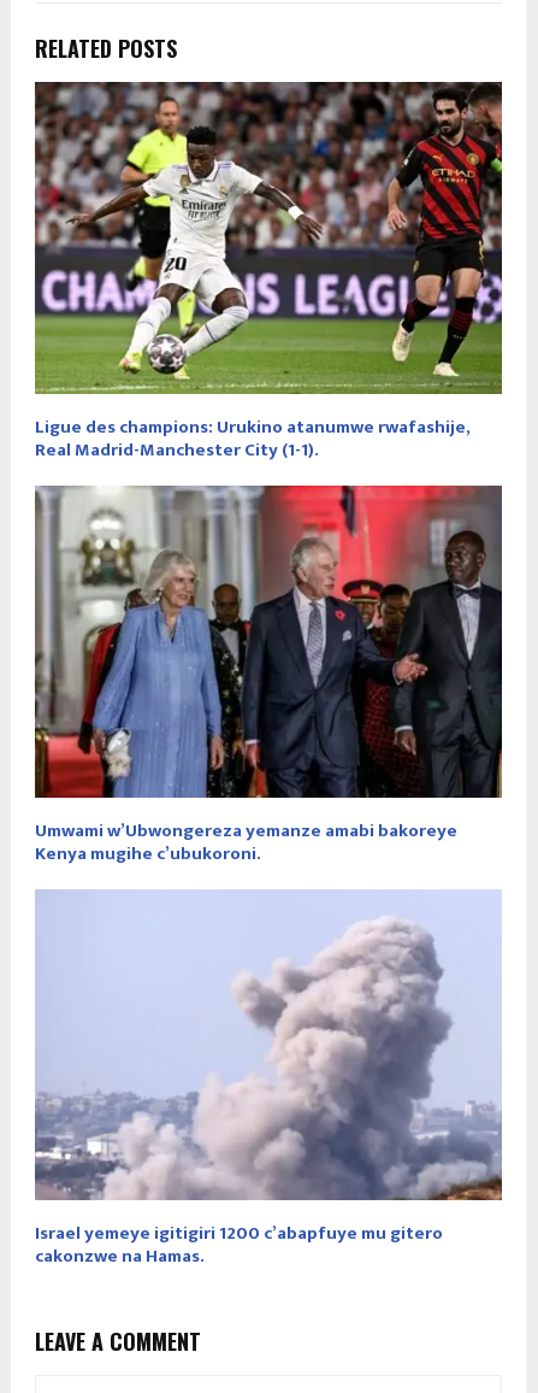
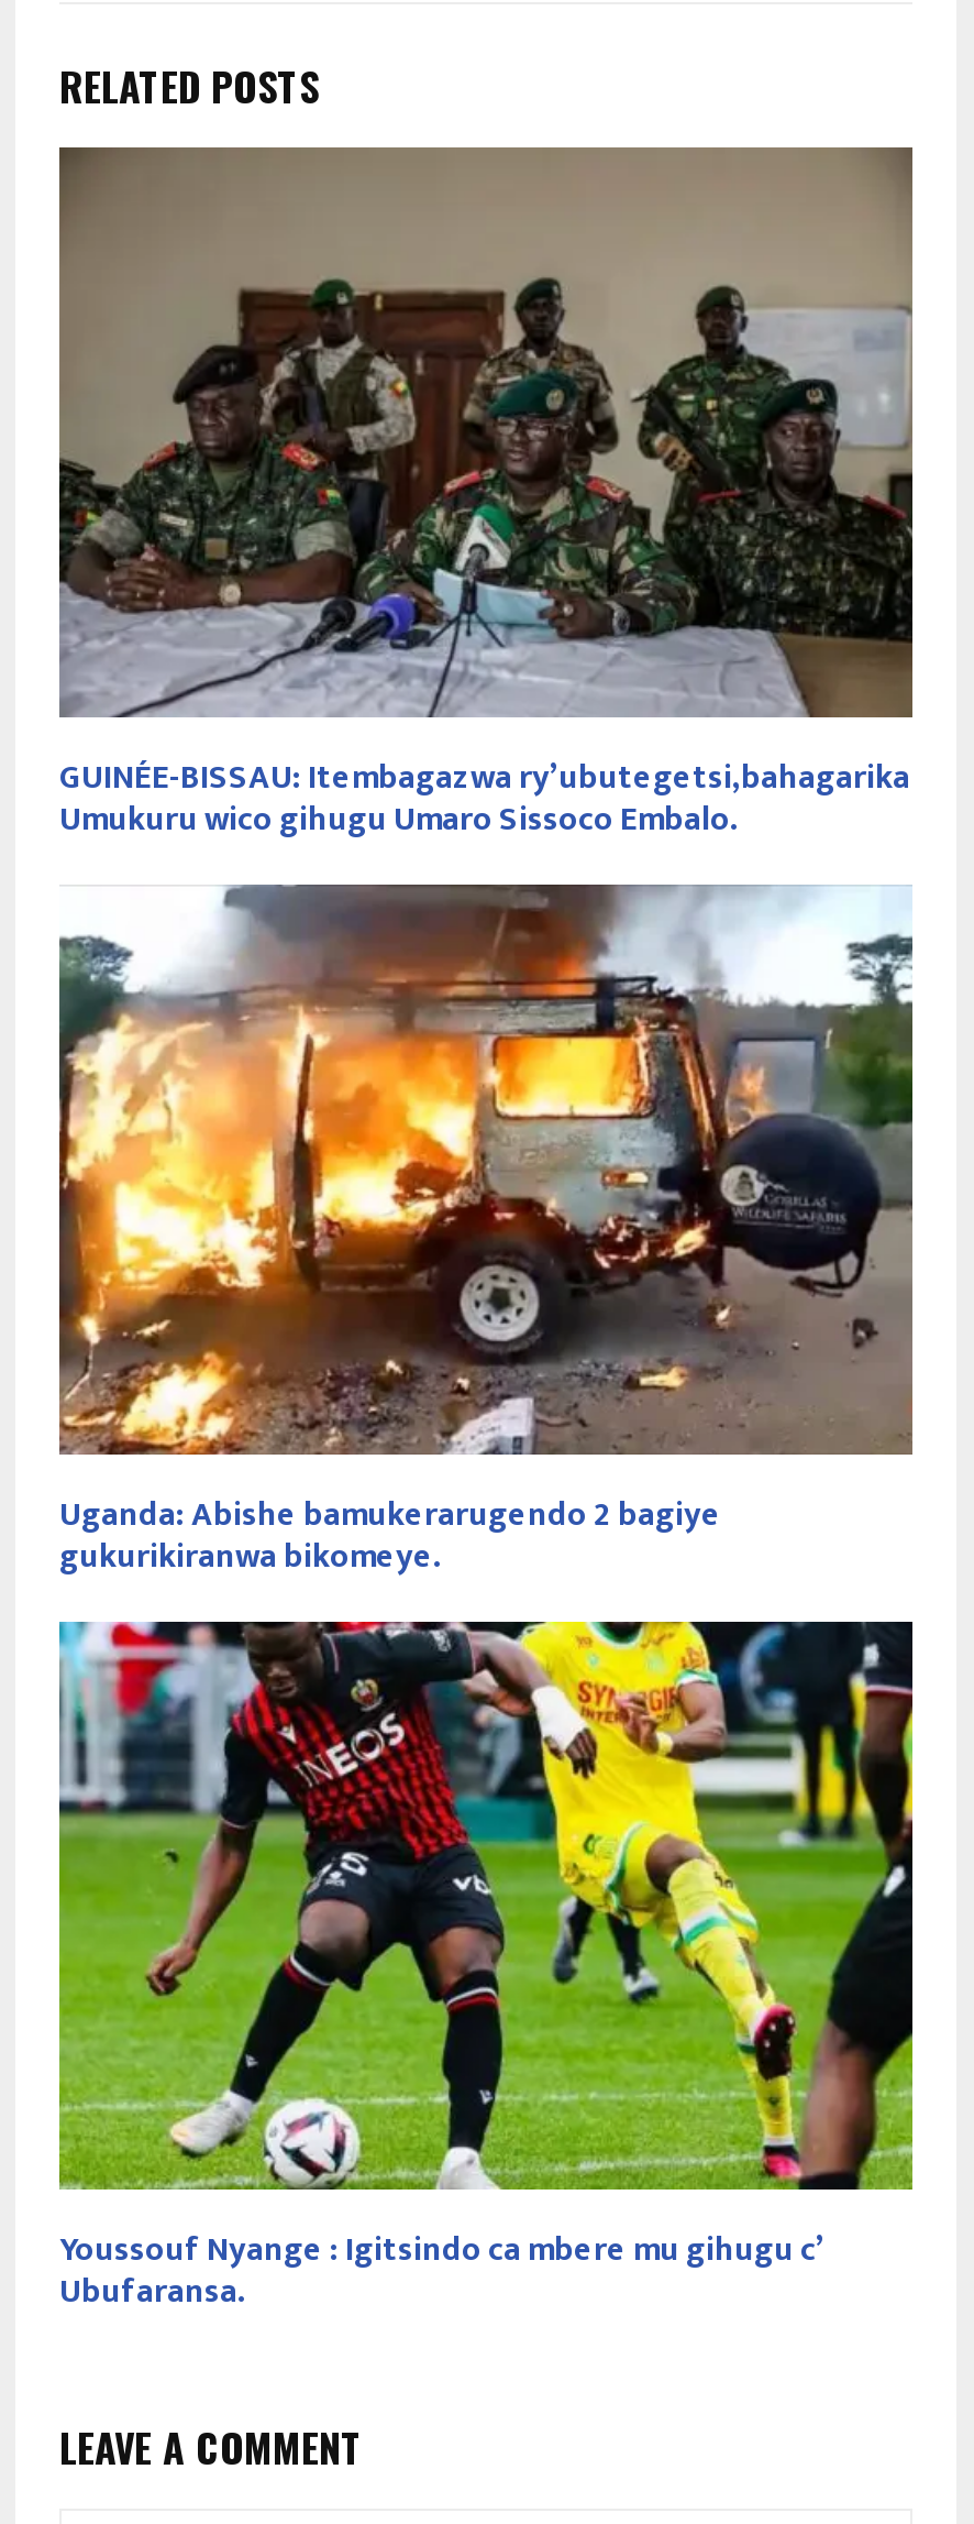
[35,81,503,465] [image] | Ligue des champions: Urukino atanumwe rwafashije, | Real Madrid-Manchester City (1-1). -> [59,145,915,847] [image] | GUINÉE-BISSAU: Itembagazwa ry’ubutegetsi,bahagarika | Umukuru wico gihugu Umaro Sissoco Embalo.
[34,484,503,868] [image] | Umwami w’Ubwongereza yemanze amabi bakoreye | Kenya mugihe c’ubukoroni. -> [59,882,915,1583] [image] | Uganda: Abishe bamukerarugendo 2 bagiye | gukurikiranwa bikomeye.
[34,889,503,1272] [image] | Israel yemeye igitigiri 1200 c’abapfuye mu gitero | cakonzwe na Hamas. -> [57,1620,915,2320] [image] | Youssouf Nyange : Igitsindo ca mbere mu gihugu c’ | Ubufaransa.

